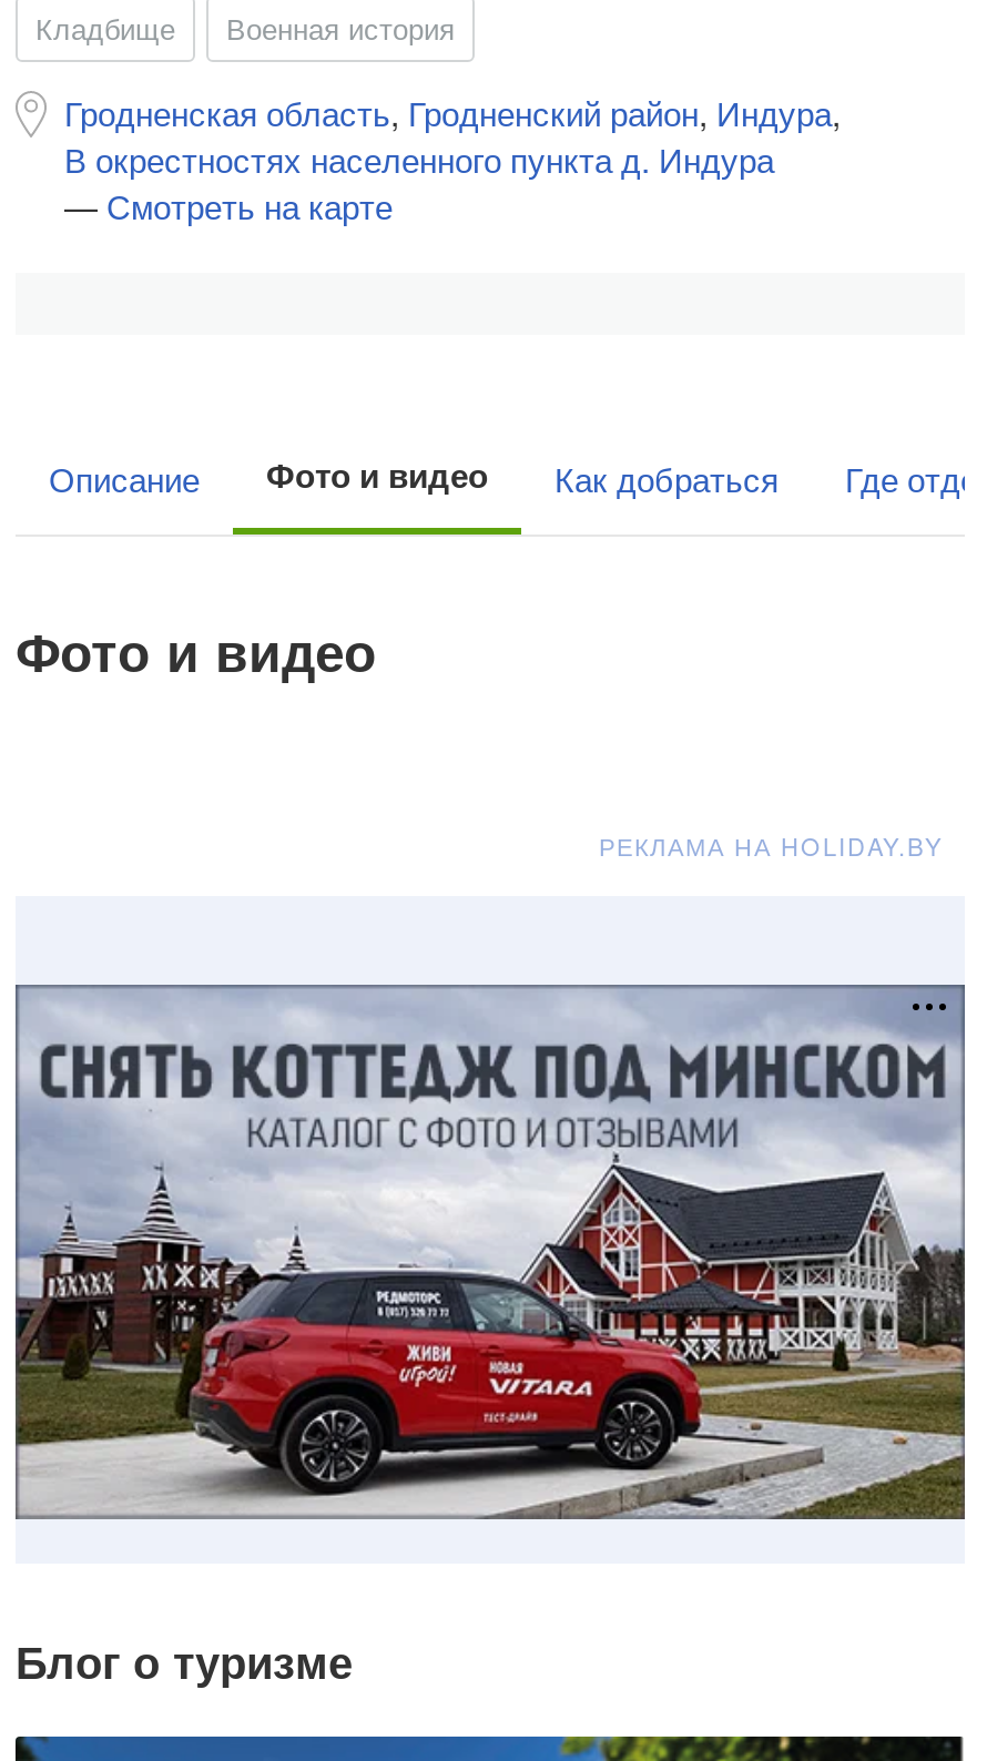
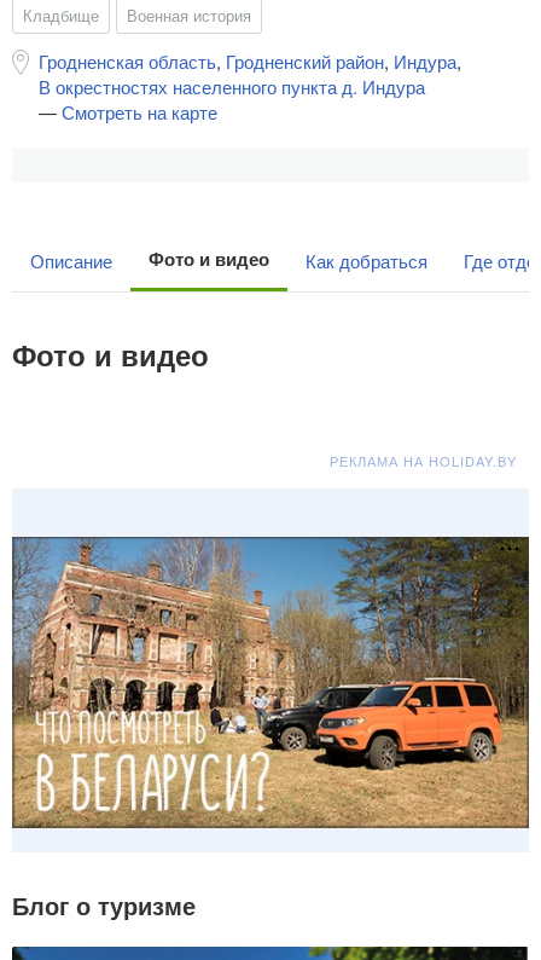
[16,983,967,1519] [image] -> [12,536,530,828] [image]

